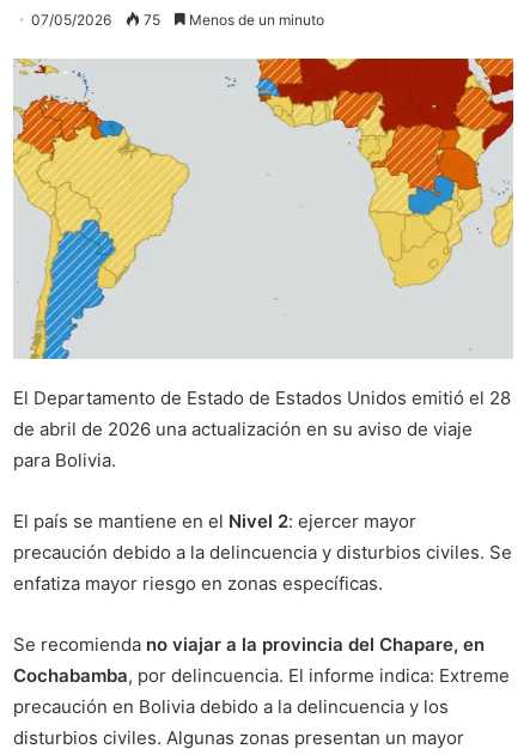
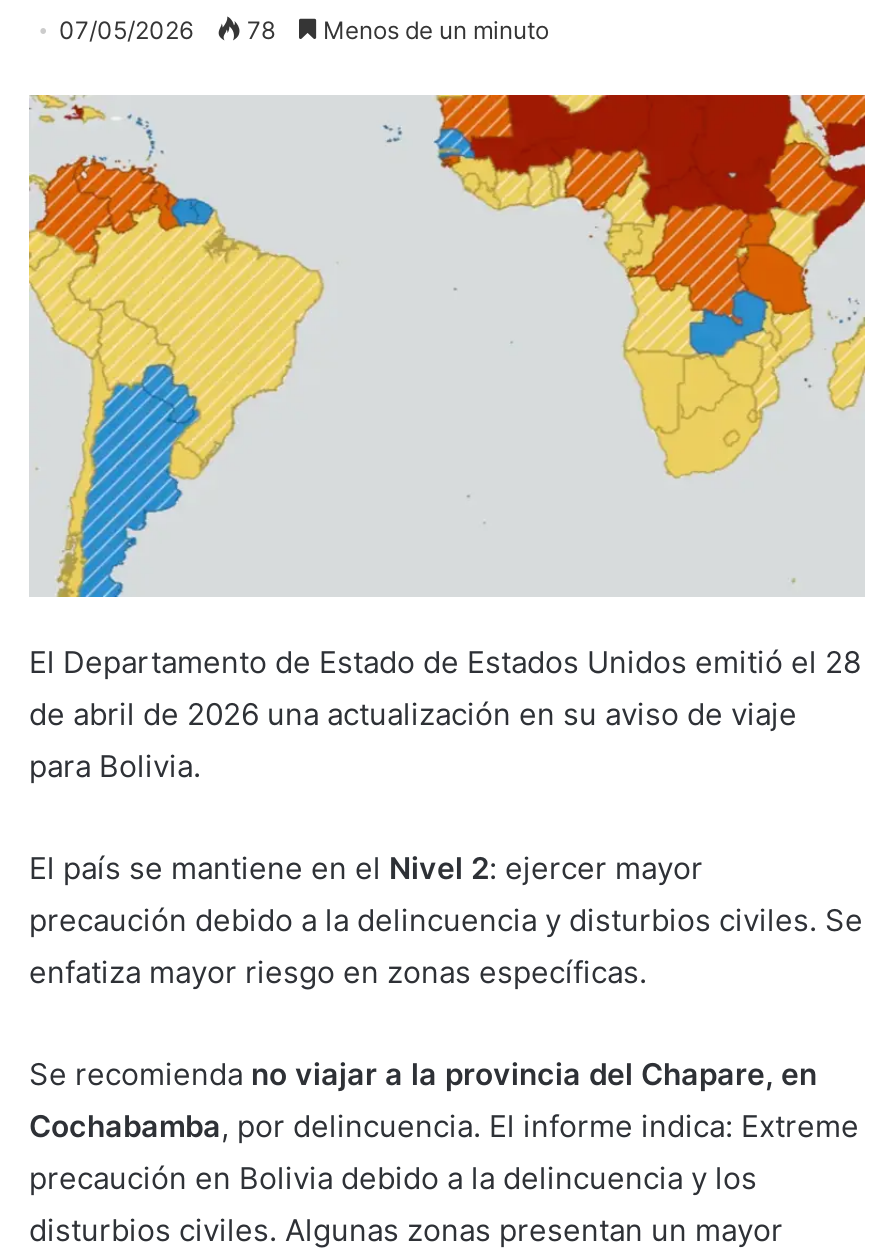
[31,10,324,28] 07/05/2026 75 Menos de un minuto -> [59,14,549,44] 07/05/2026 78 Menos de un minuto

